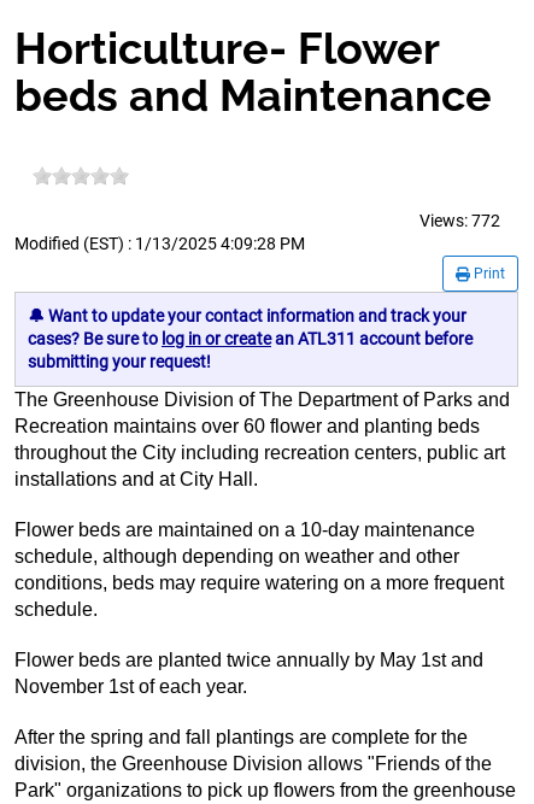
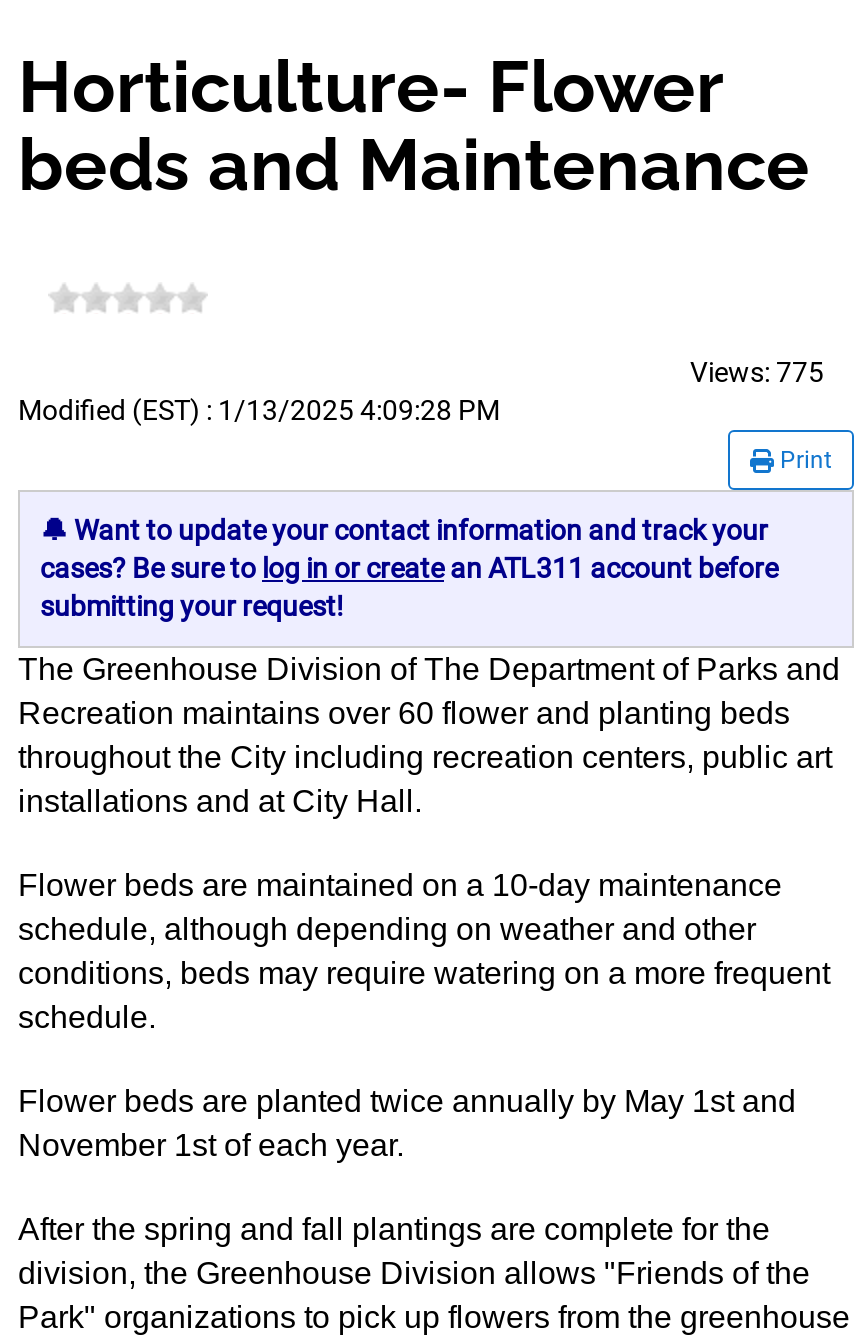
[419,211,500,230] Views: 772 -> [690,356,824,388] Views: 775

